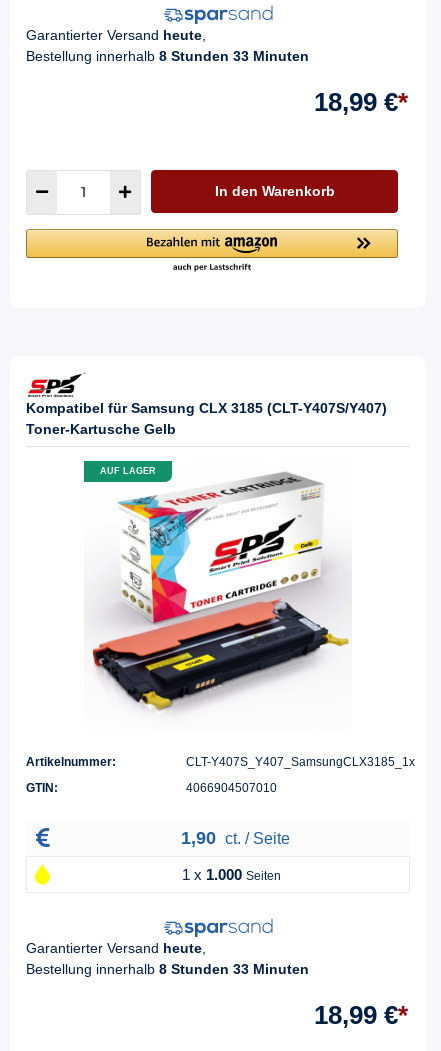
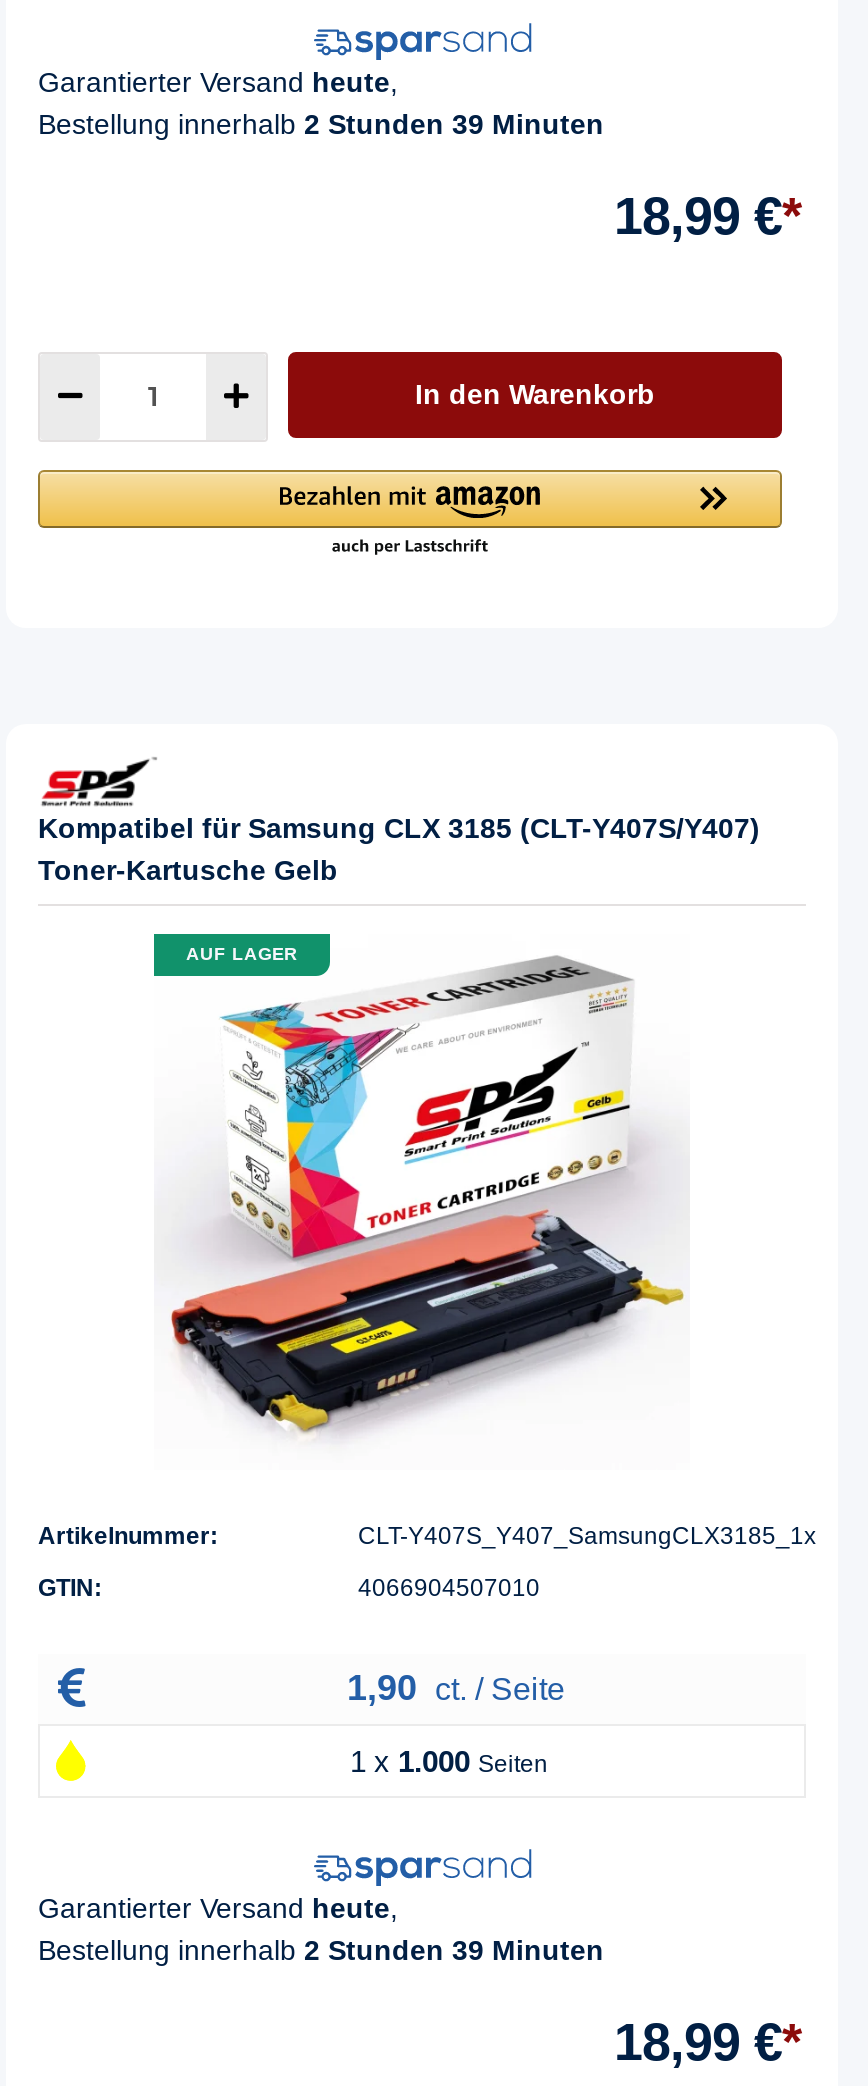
[26,48,309,64] Bestellung innerhalb 8 Stunden 33 Minuten -> [38,108,604,140] Bestellung innerhalb 2 Stunden 39 Minuten
[26,961,309,977] Bestellung innerhalb 8 Stunden 33 Minuten -> [38,1934,604,1966] Bestellung innerhalb 2 Stunden 39 Minuten

